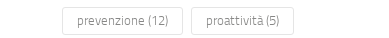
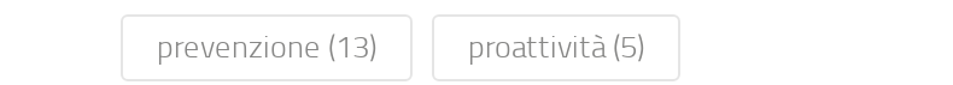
[77,11,168,29] prevenzione (12) -> [157,23,376,66] prevenzione (13)

